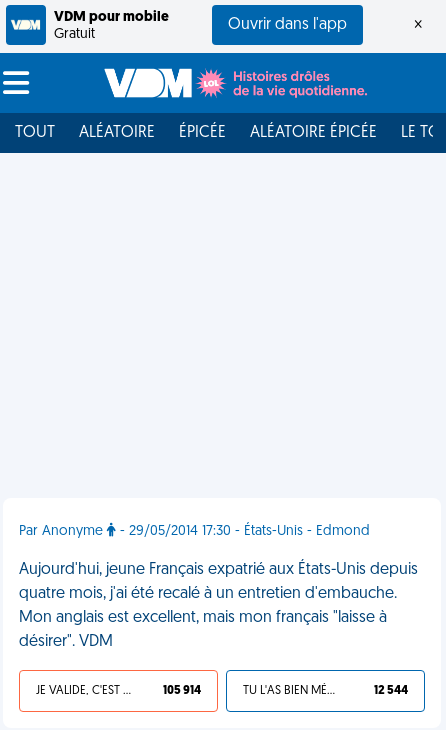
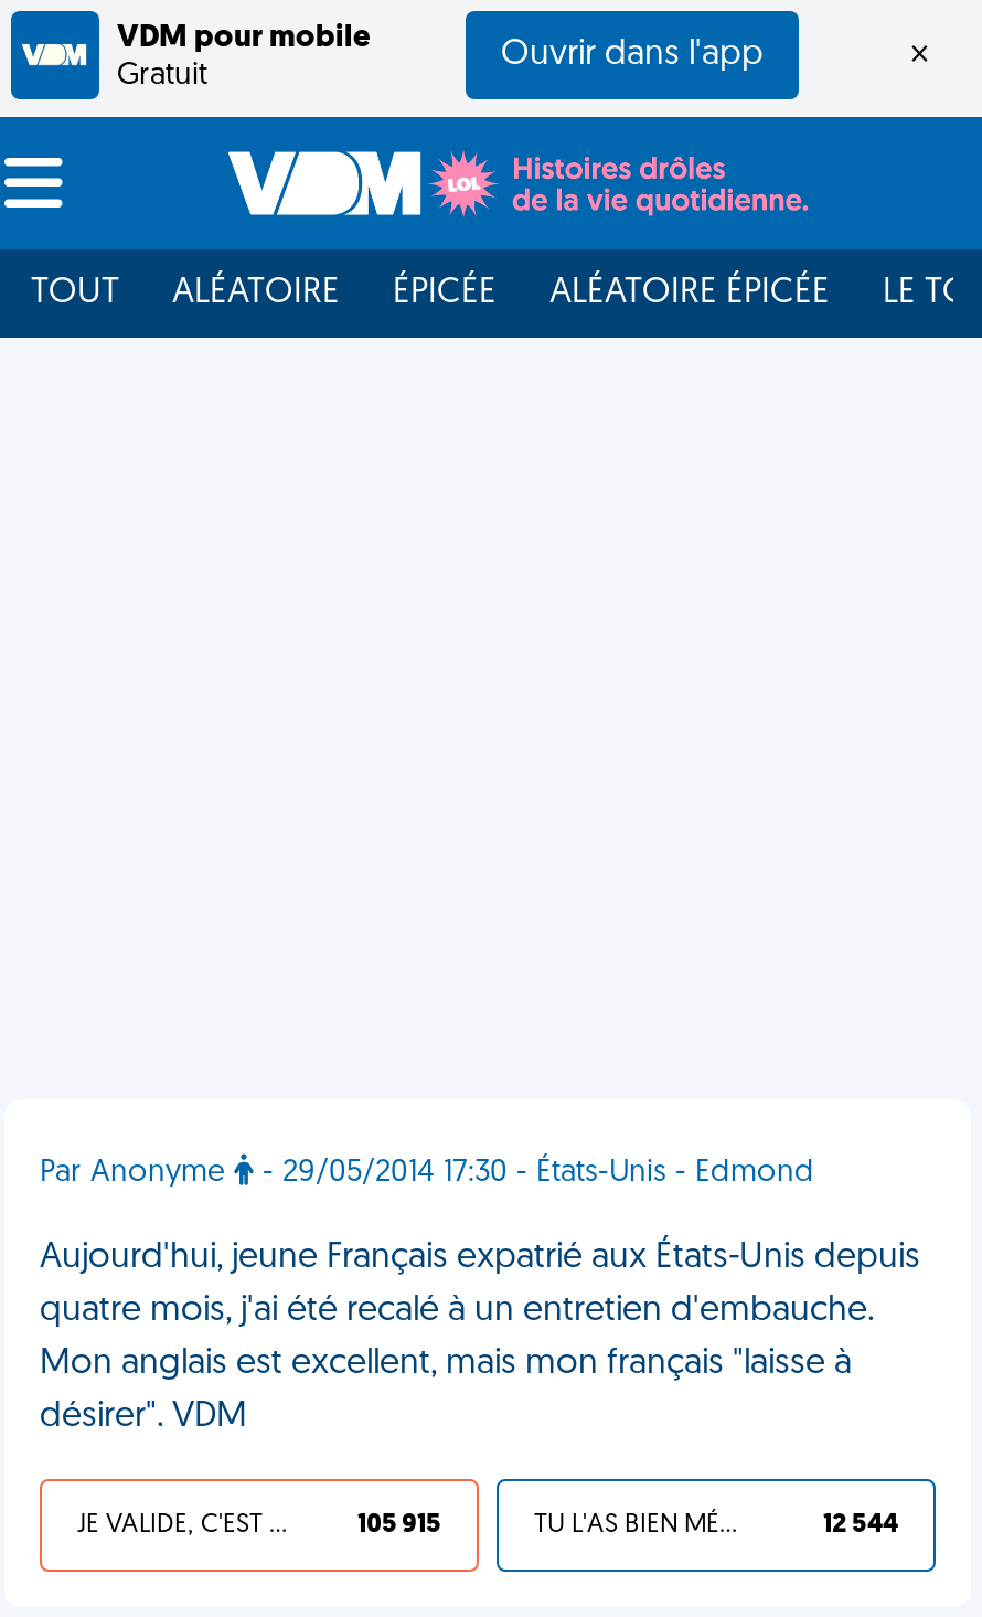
[163,685,201,697] 105 914 -> [357,1512,441,1539] 105 915

